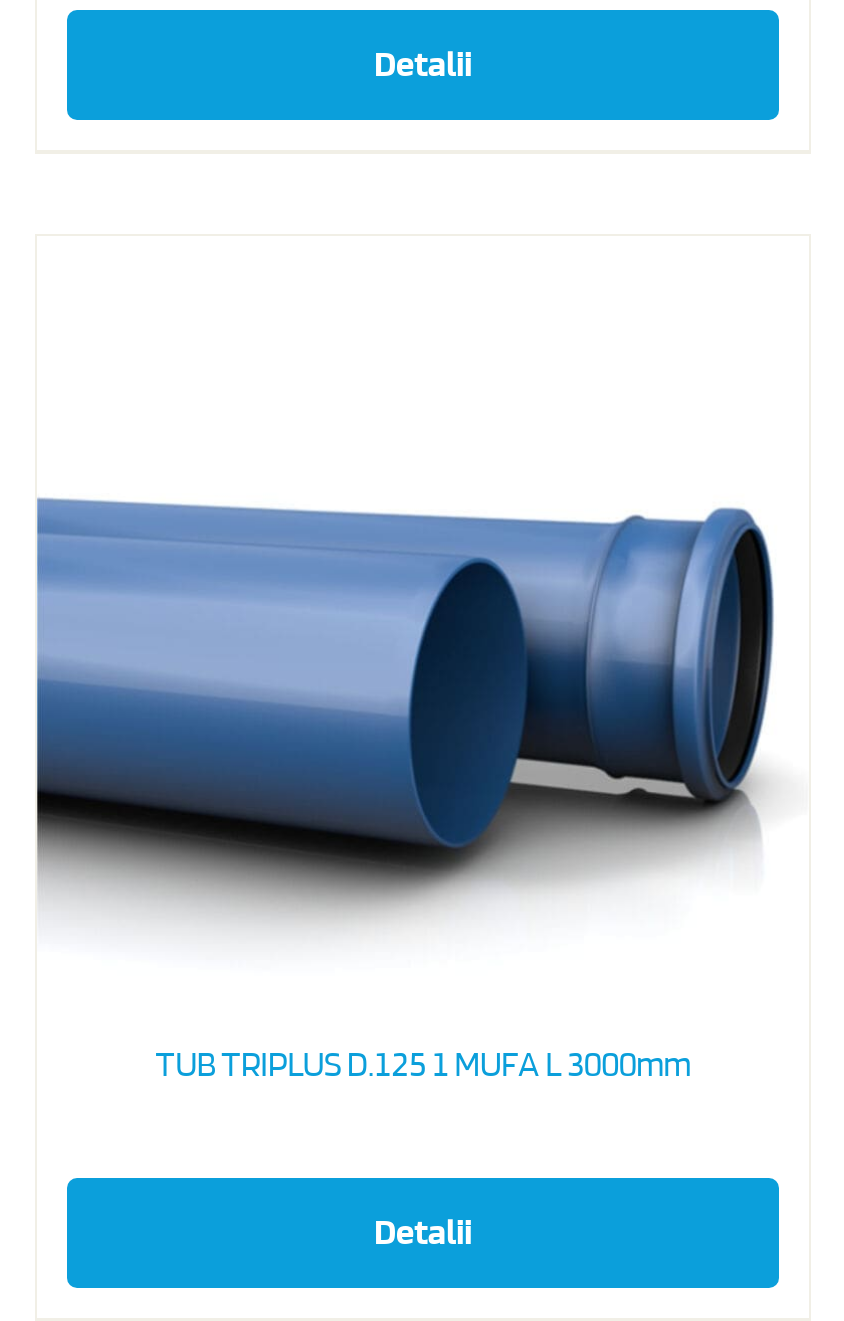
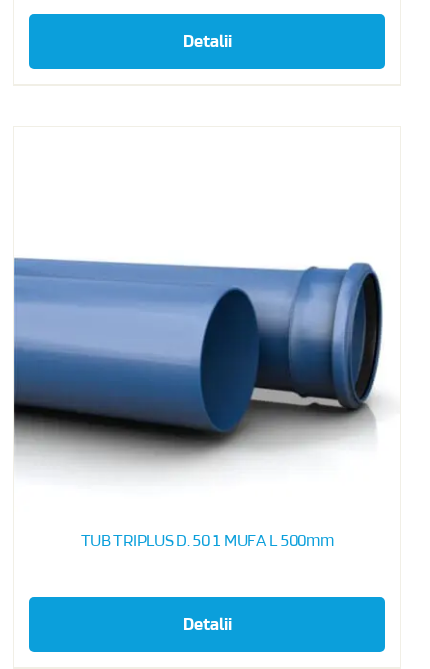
[155,1048,691,1086] TUB TRIPLUS D.125 1 MUFA L 3000mm -> [81,532,333,551] TUB TRIPLUS D. 50 1 MUFA L 500mm

